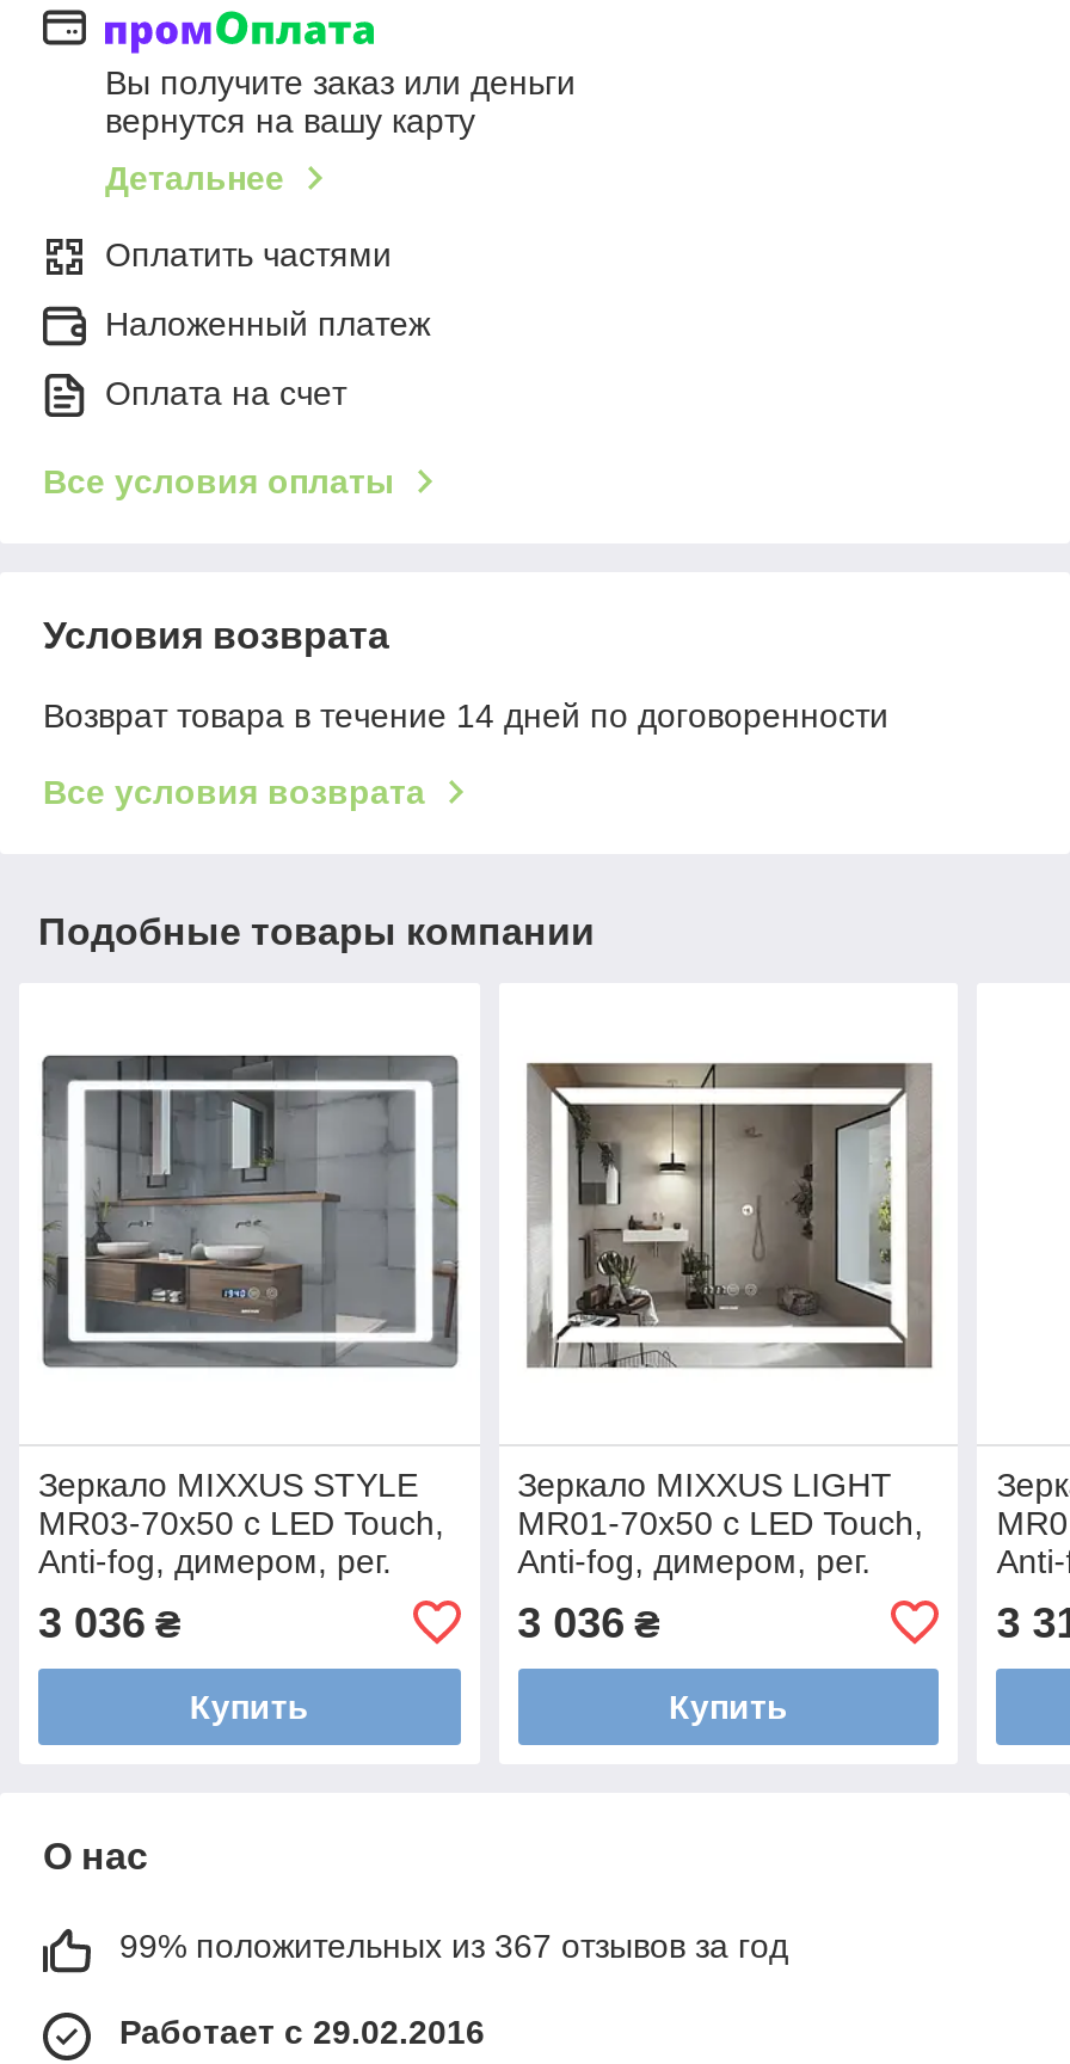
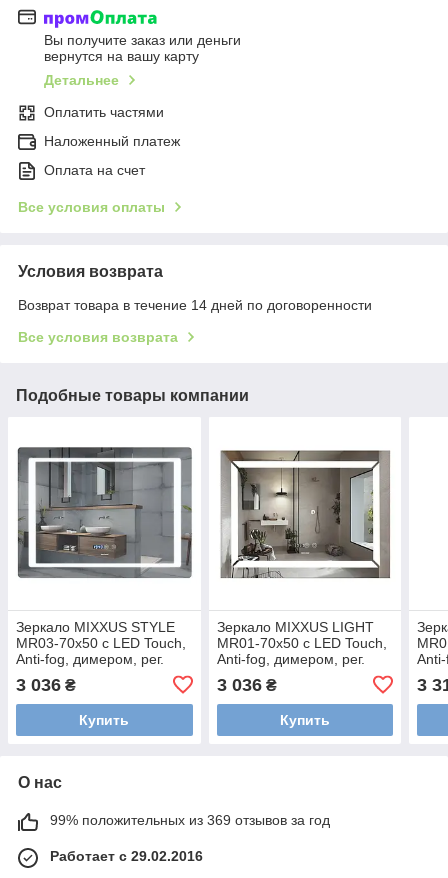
[119,1926,788,1964] 99% положительных из 367 отзывов за год -> [50,812,330,828] 99% положительных из 369 отзывов за год

